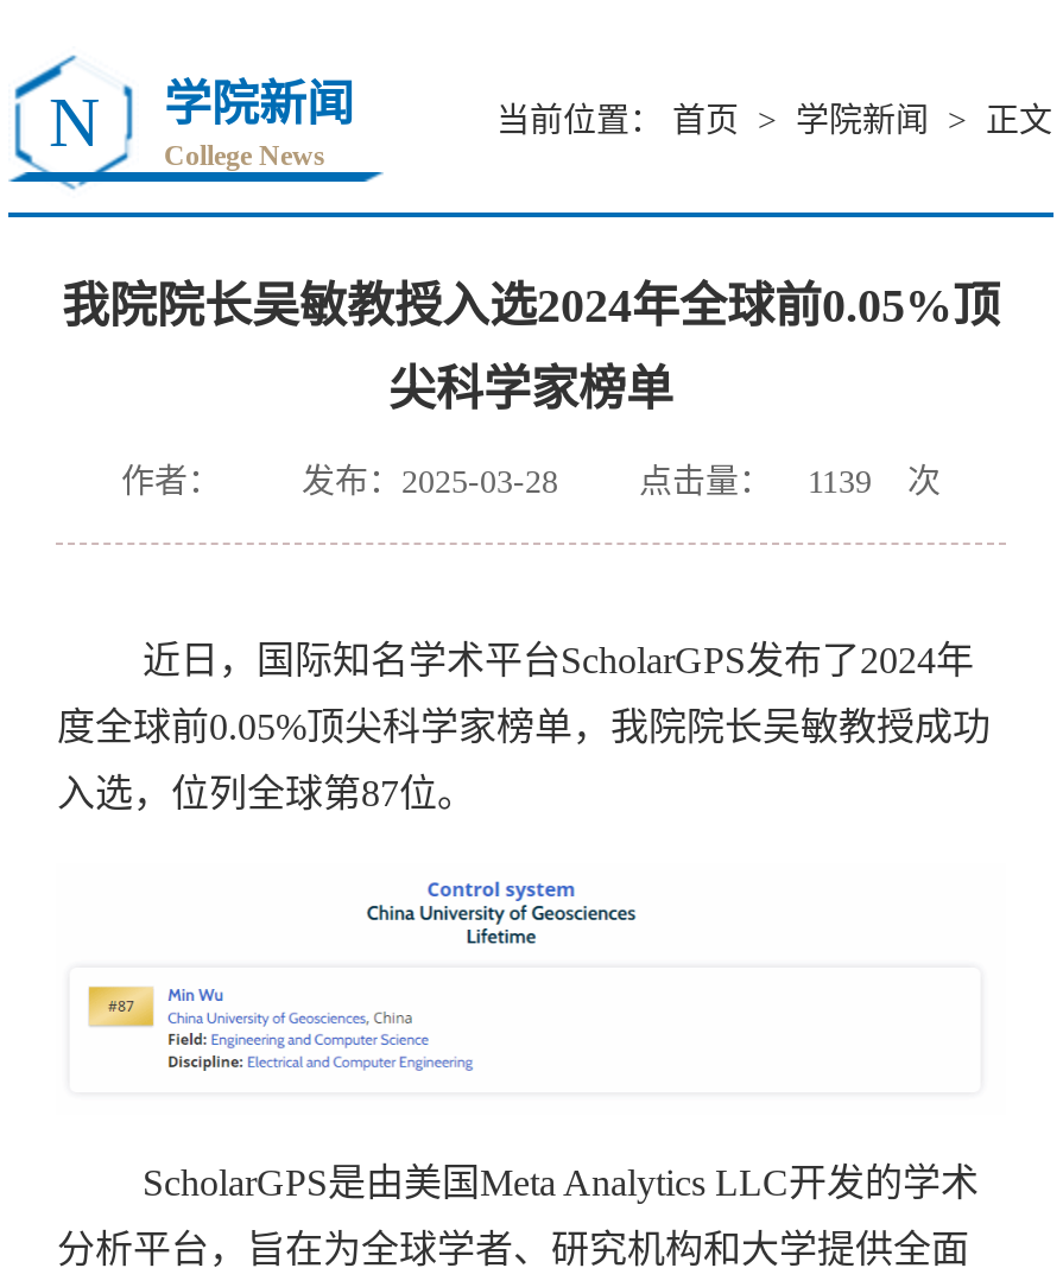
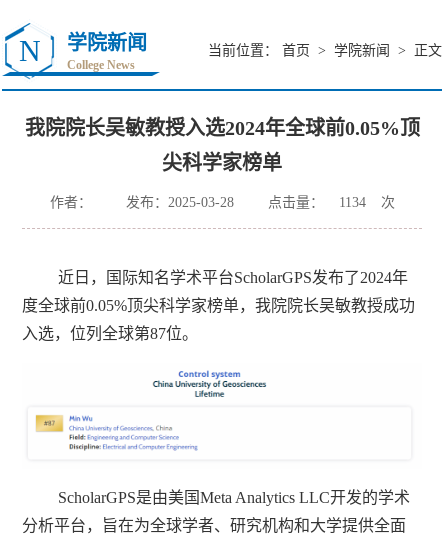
[639,464,941,500] 点击量： 1139 次 -> [267,195,394,210] 点击量： 1134 次

